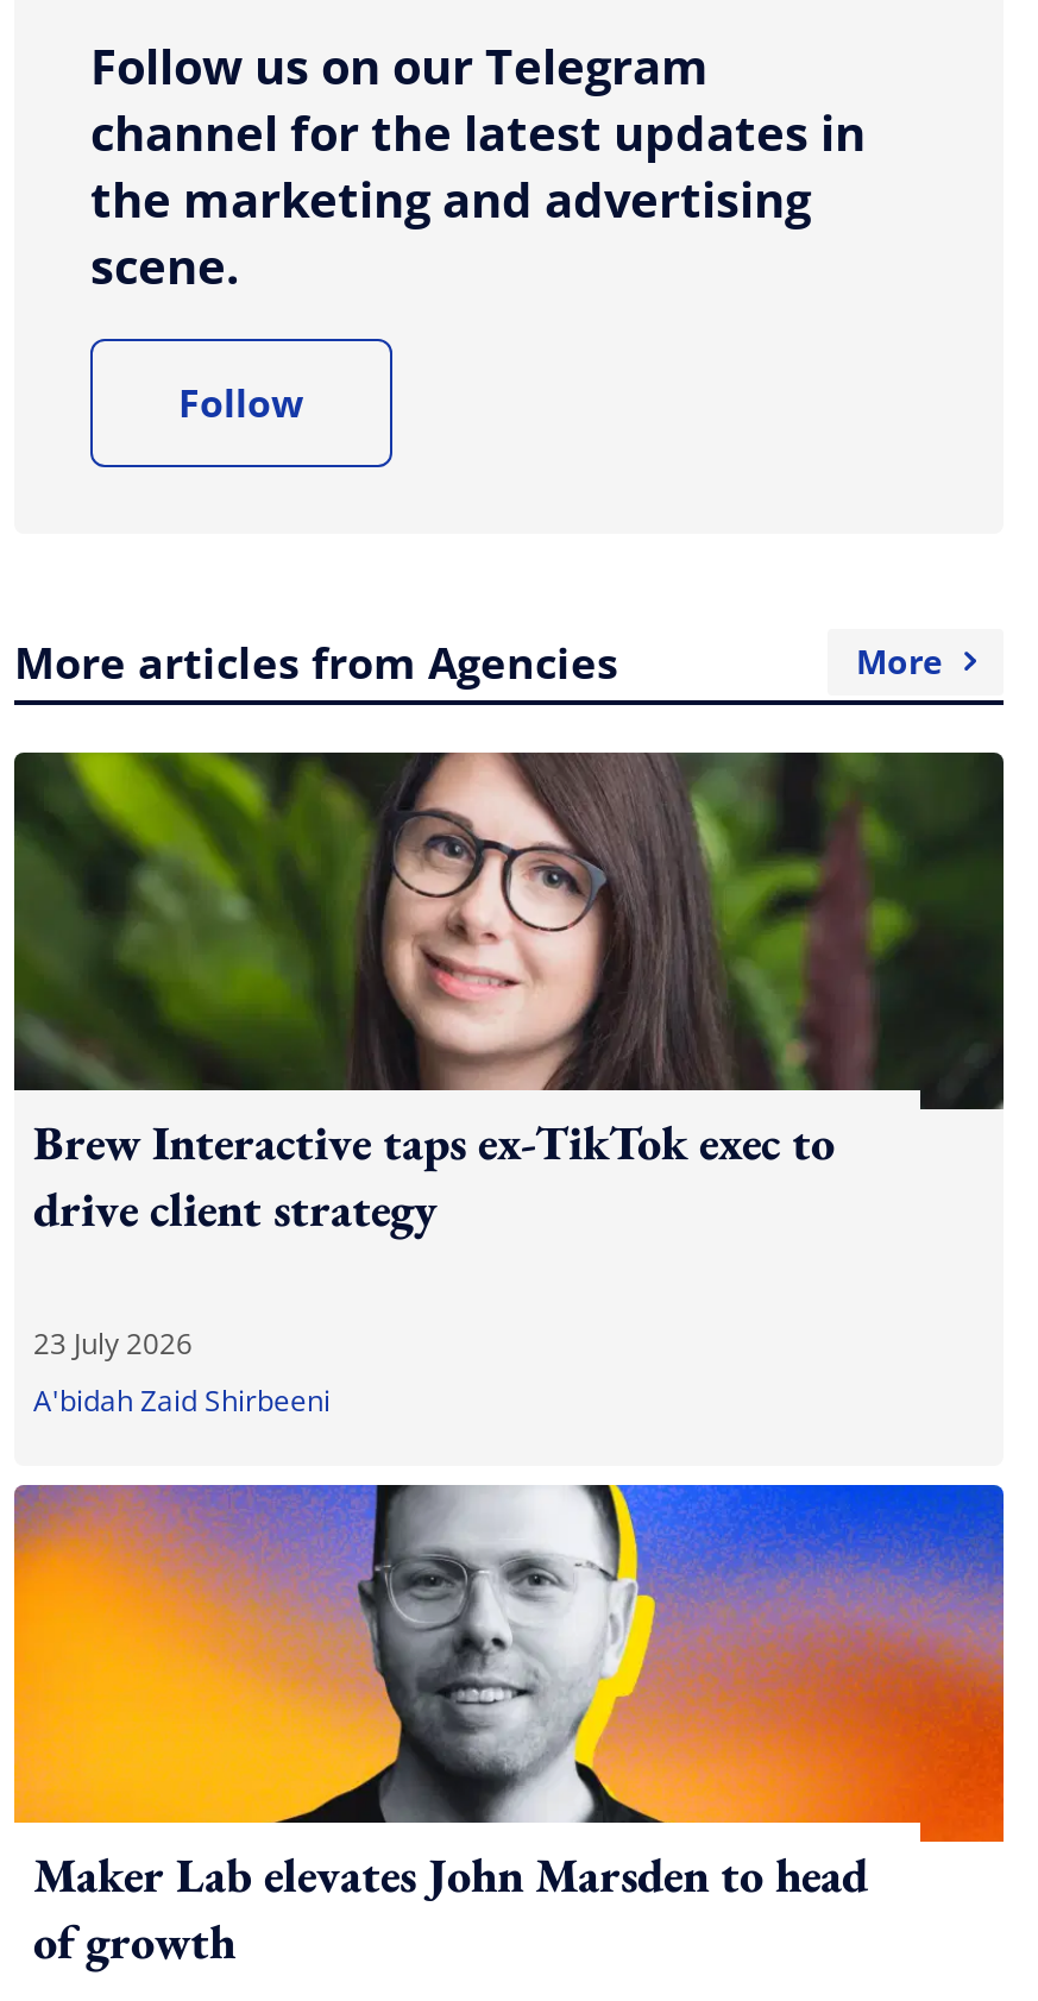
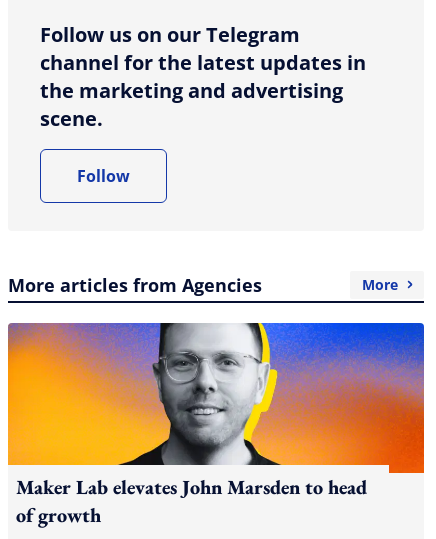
[12,750,1006,1420] [image] | Brew Interactive taps ex-TikTok exec to | drive client strategy | 23 July 2026 | A'bidah Zaid Shirbeeni -> none

